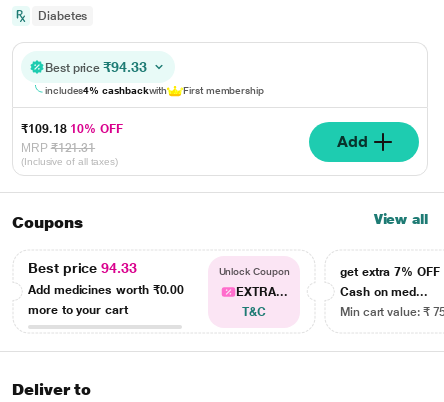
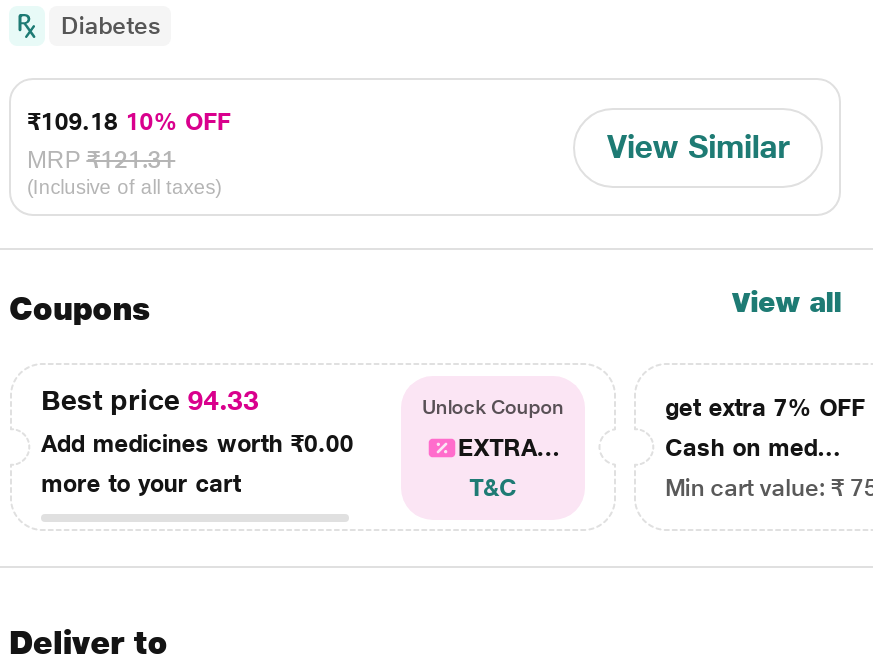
[45,59,264,96] Best price ₹94.33 | includes4% cashbackwith | First membership -> none
[336,131,367,150] Add -> [607,127,789,165] View Similar

